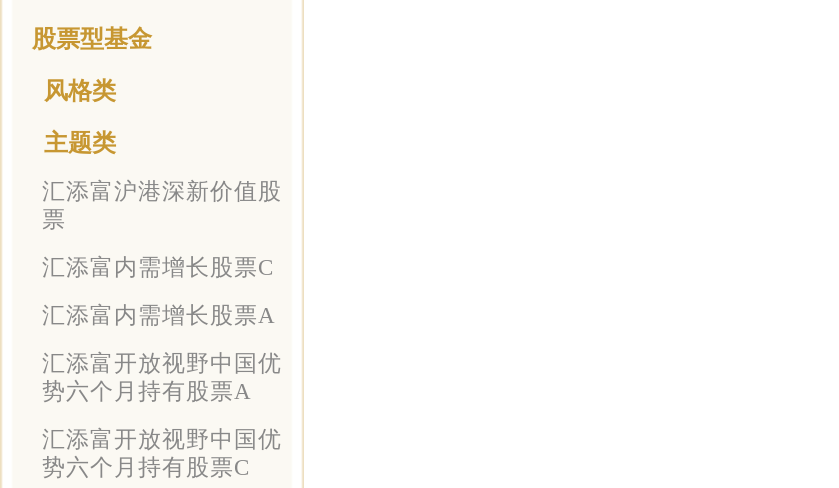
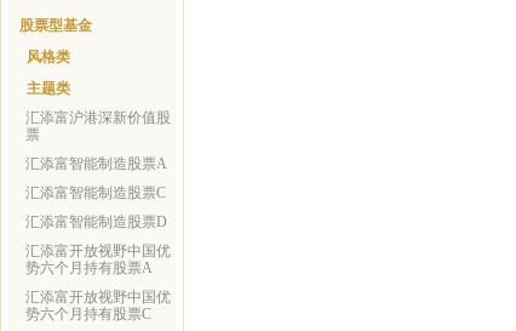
[42,255,276,327] 汇添富内需增长股票C | 汇添富内需增长股票A -> [25,156,167,229] 汇添富智能制造股票A | 汇添富智能制造股票C | 汇添富智能制造股票D

